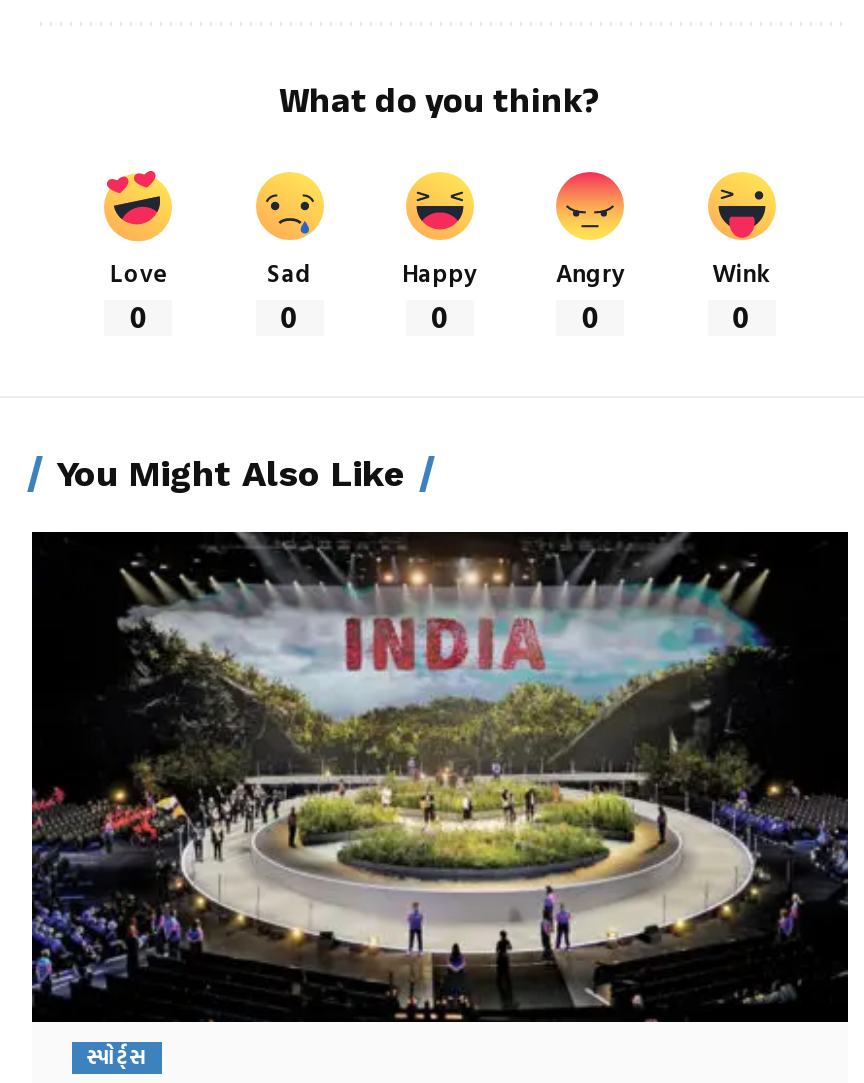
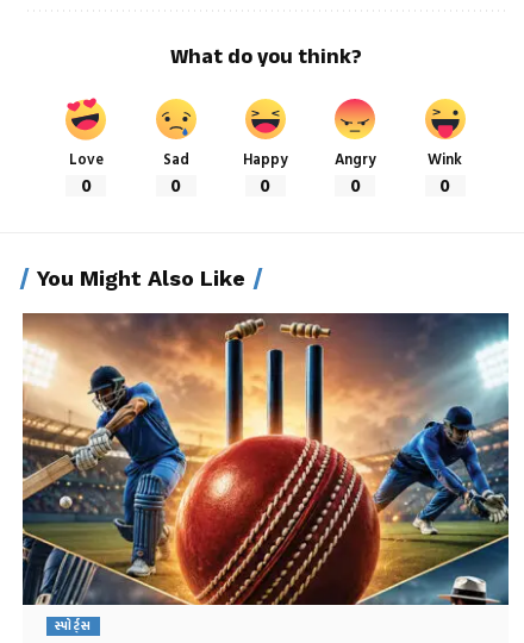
[30,530,850,1024] [image] -> [21,312,510,606] [image]

